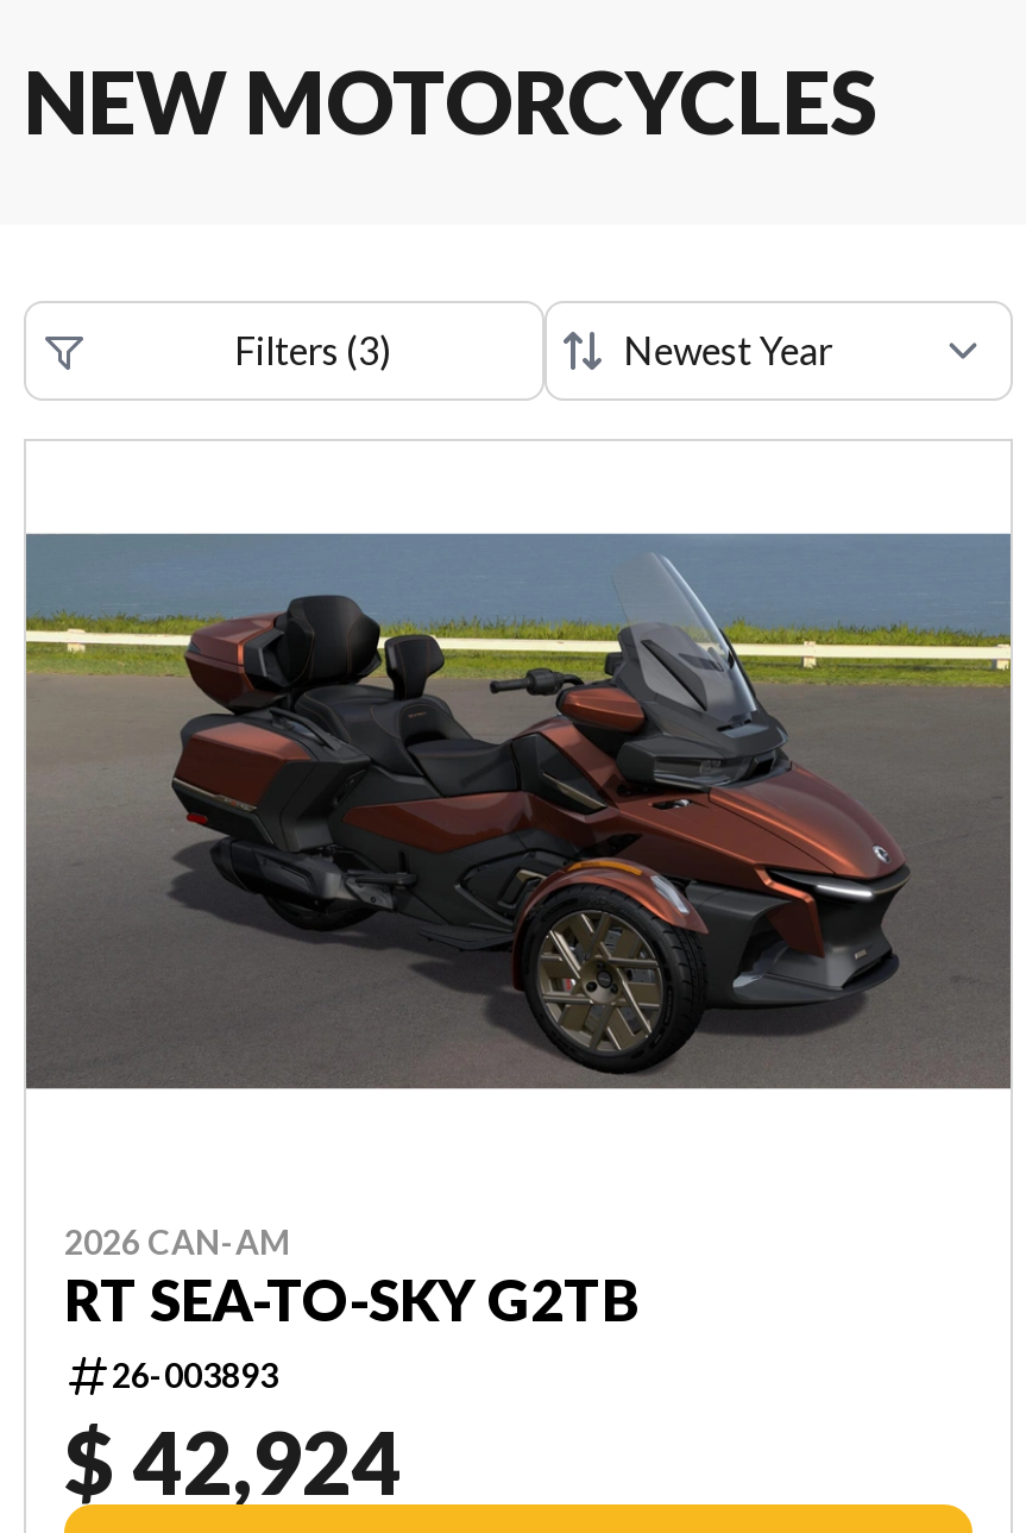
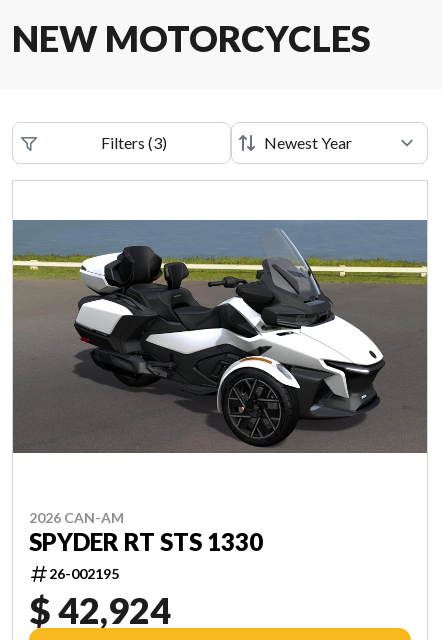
[183,610,281,703] [image] -> [79,252,121,292] [image]
[345,686,906,1050] [image] -> [145,285,384,437] [image]
[174,724,309,805] [image] -> [76,299,133,335] [image]
[64,1263,644,1394] RT SEA-TO-SKY G2TB | 26-003893 -> [29,526,263,581] SPYDER RT STS 1330 | 26-002195

